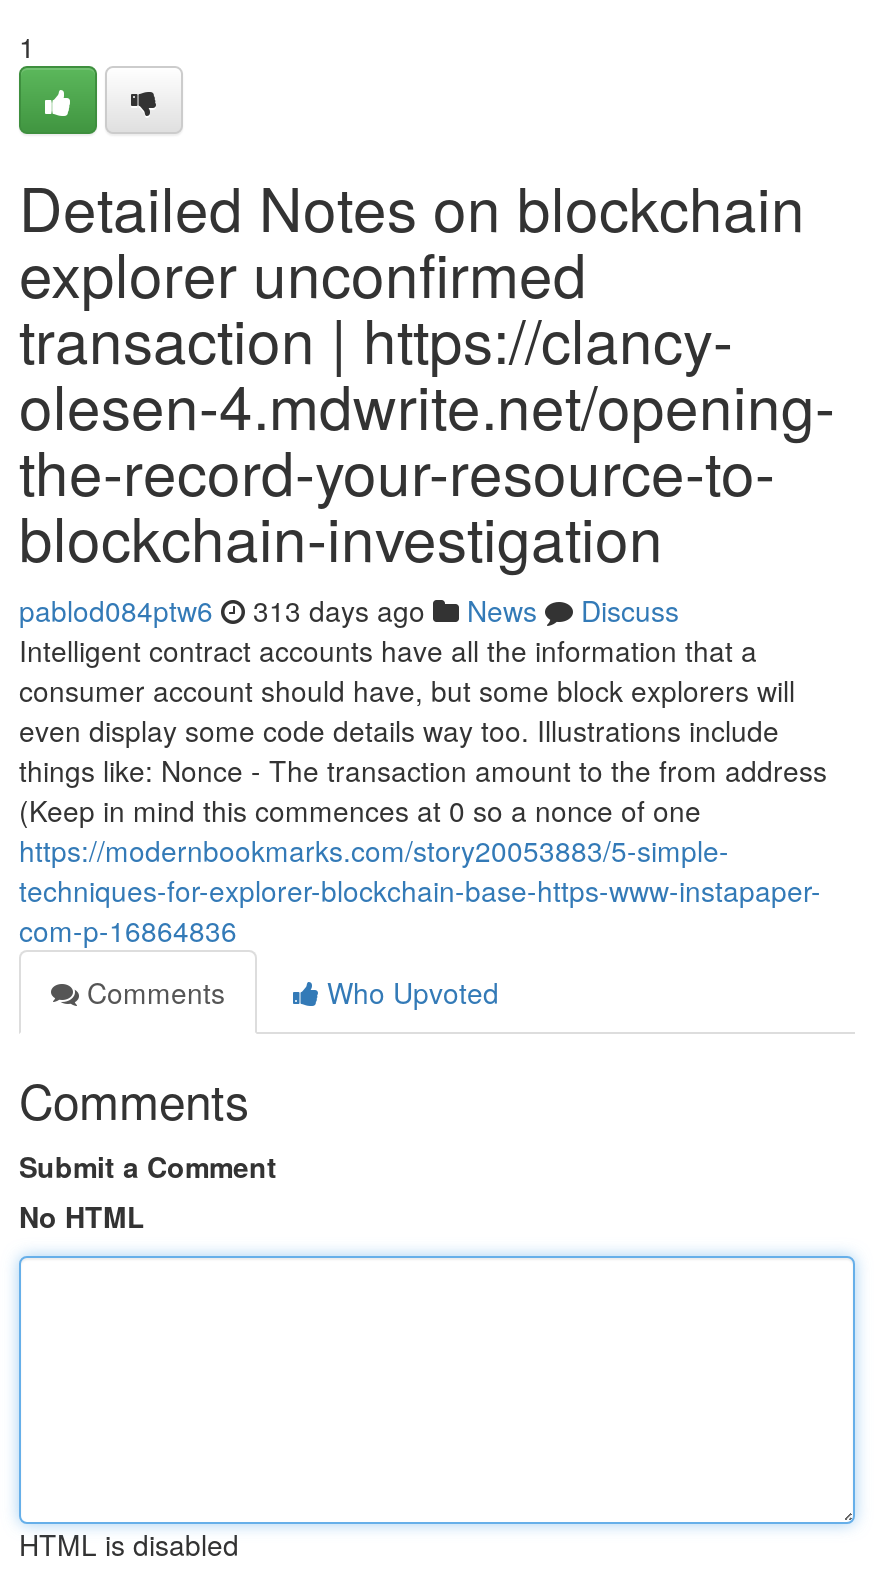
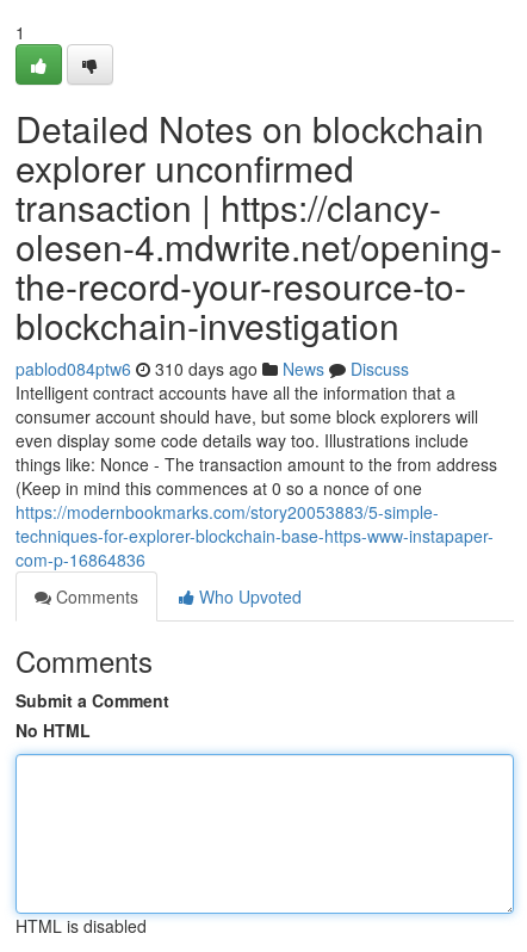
[19,590,679,630] pablod084ptw6 313 days ago News Discuss -> [15,357,409,381] pablod084ptw6 310 days ago News Discuss

